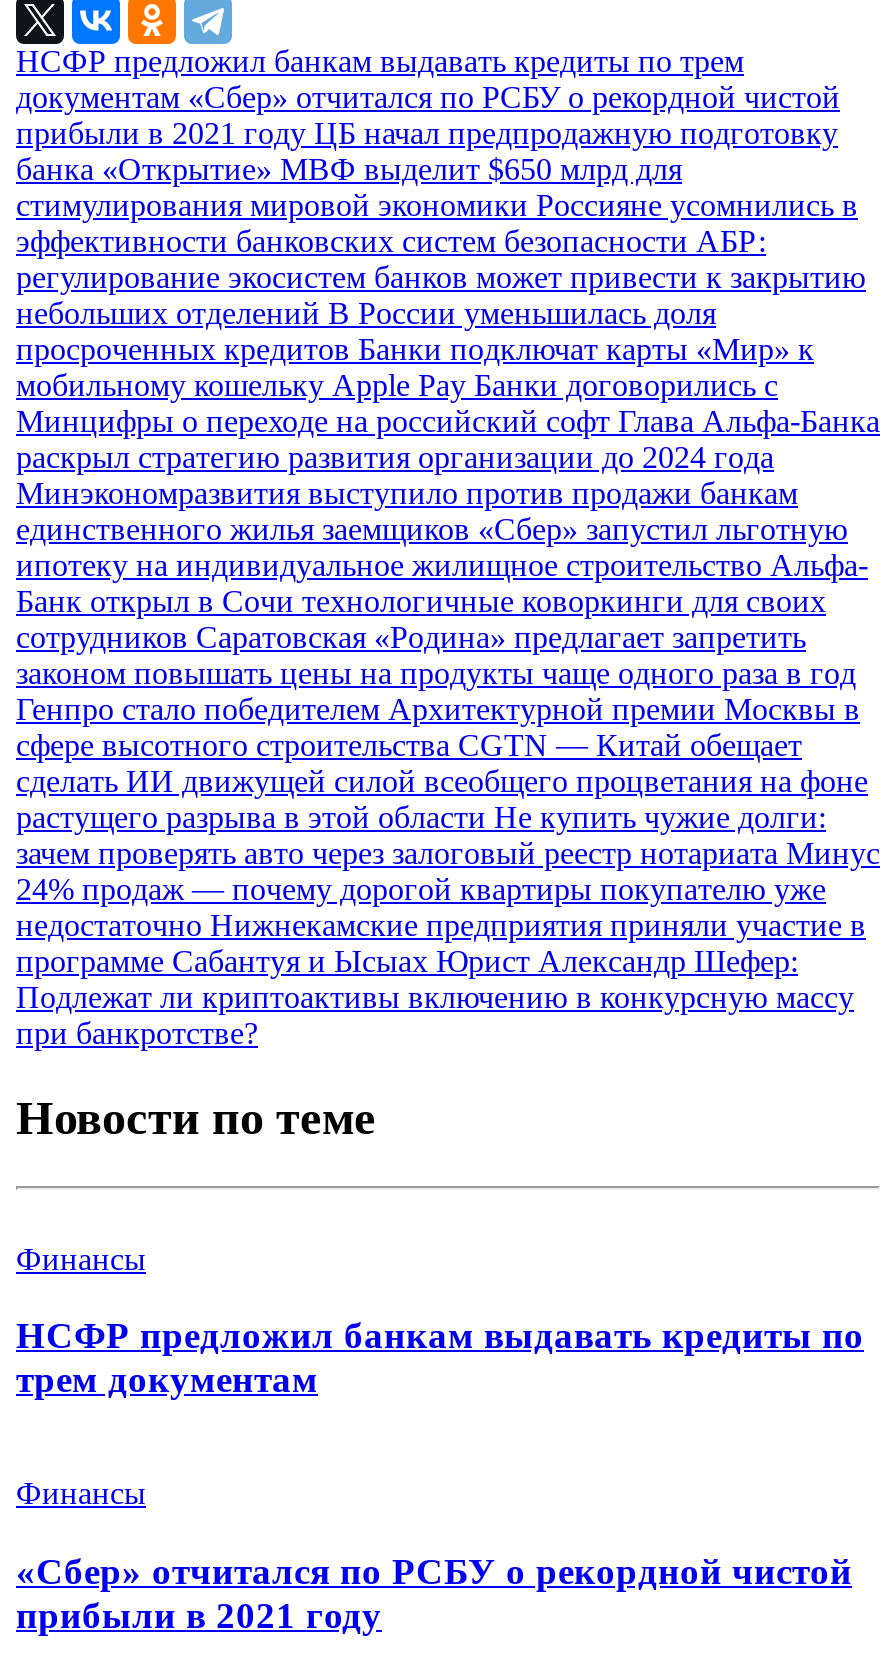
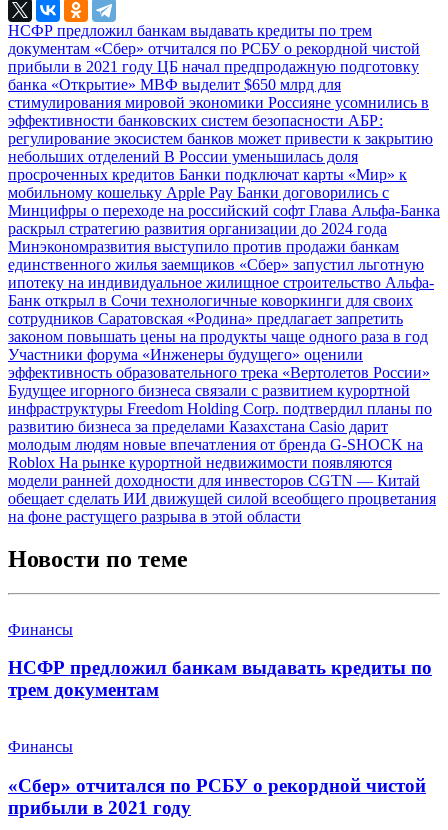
[16,692,880,1050] Генпро стало победителем Архитектурной премии Москвы в | сфере высотного строительства CGTN — Китай обещает | сделать ИИ движущей силой всеобщего процветания на фоне | растущего разрыва в этой области Не купить чужие долги: | зачем проверять авто через залоговый реестр нотариата Минус | 24% продаж — почему дорогой квартиры покупателю уже | недостаточно Нижнекамские предприятия приняли участие в | программе Сабантуя и Ысыах Юрист Александр Шефер: | Подлежат ли криптоактивы включению в конкурсную массу | при банкротстве? -> [8,346,436,525] Участники форума «Инженеры будущего» оценили | эффективность образовательного трека «Вертолетов России» | Будущее игорного бизнеса связали с развитием курортной | инфраструктуры Freedom Holding Corp. подтвердил планы по | развитию бизнеса за пределами Казахстана Casio дарит | молодым людям новые впечатления от бренда G-SHOCK на | Roblox На рынке курортной недвижимости появляются | модели ранней доходности для инвесторов CGTN — Китай | обещает сделать ИИ движущей силой всеобщего процветания | на фоне растущего разрыва в этой области

